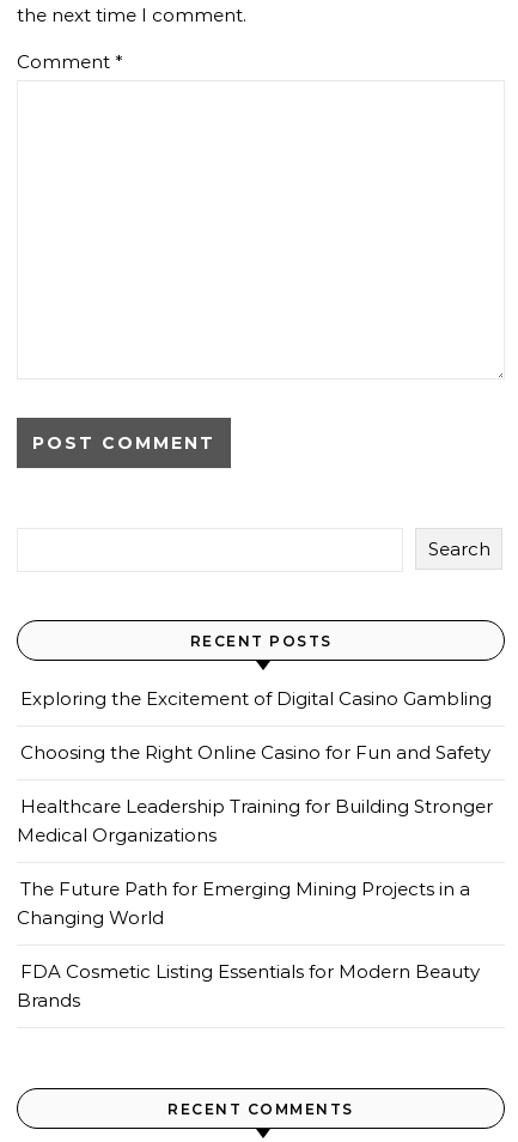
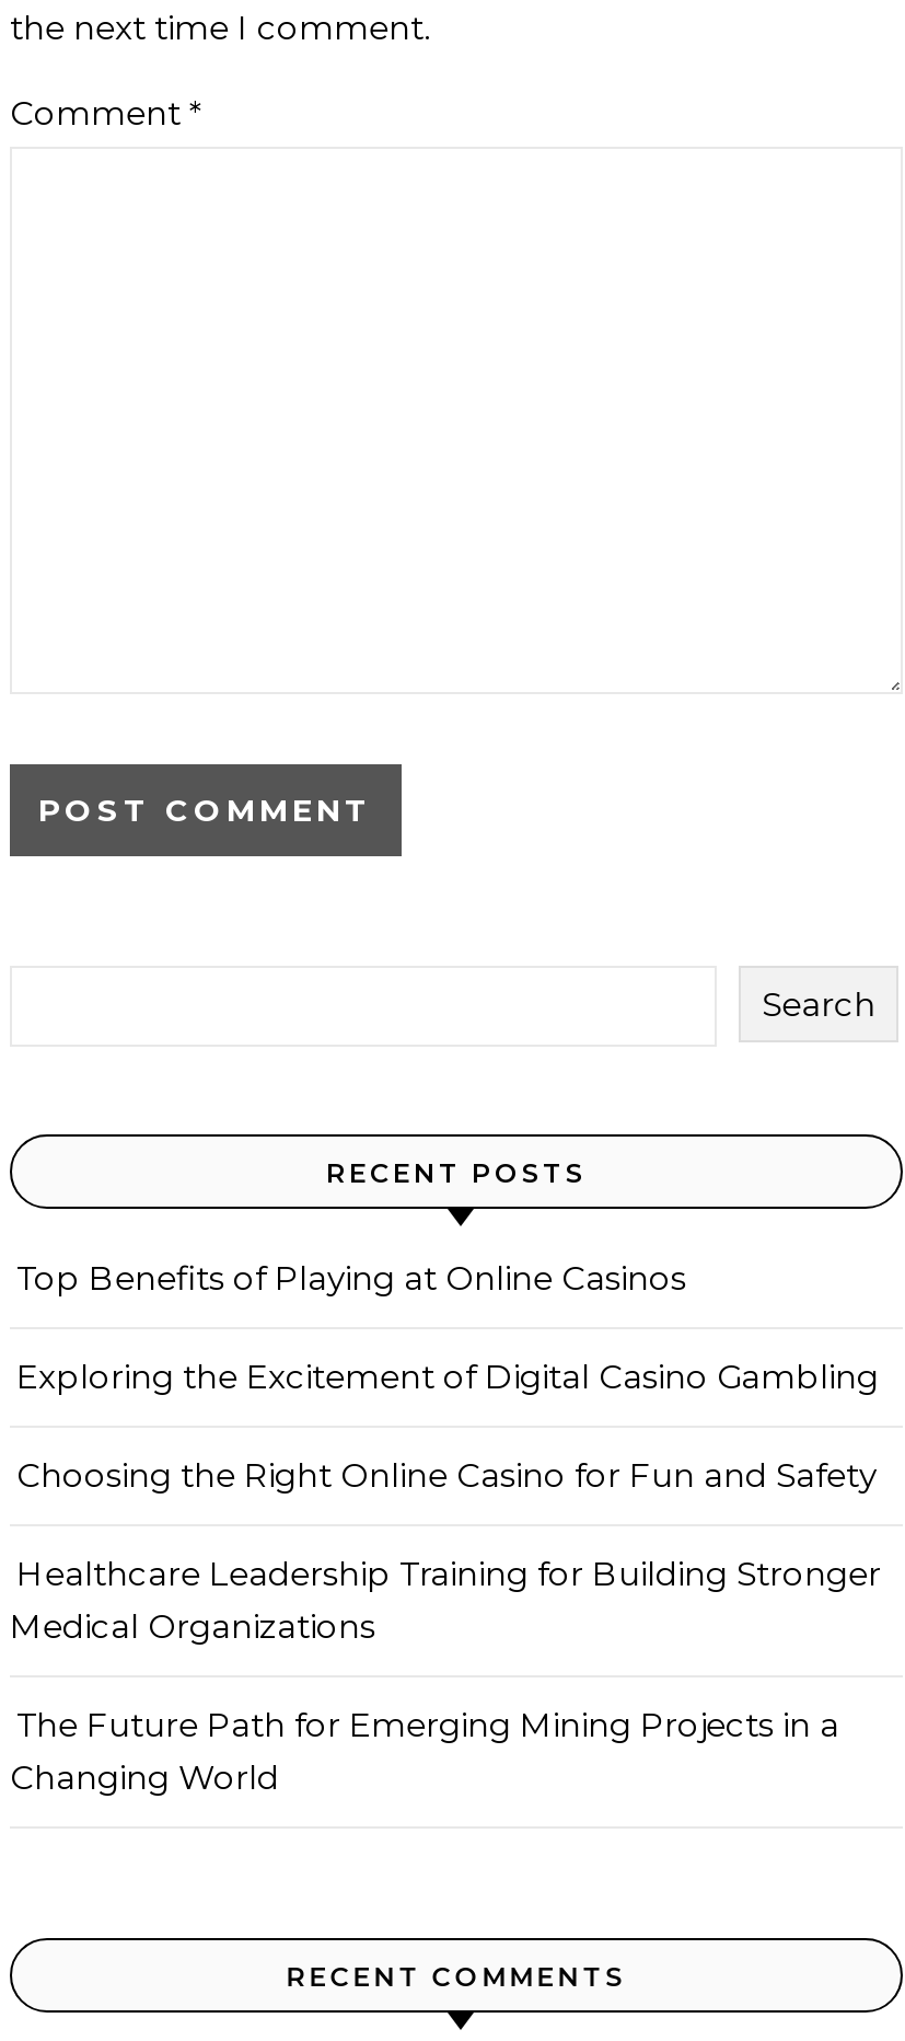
none -> [16,1257,686,1299] Top Benefits of Playing at Online Casinos
moved [17,687,493,929] -> [10,1356,881,1798]: Exploring the Excitement of Digital Casino Gambling | Choosing the Right Online Casino for Fun and Safety | Healthcare Leadership Training for Building Stronger | Medical Organizations | The Future Path for Emerging Mining Projects in a | Changing World
[17,960,480,1012] FDA Cosmetic Listing Essentials for Modern Beauty | Brands -> none

